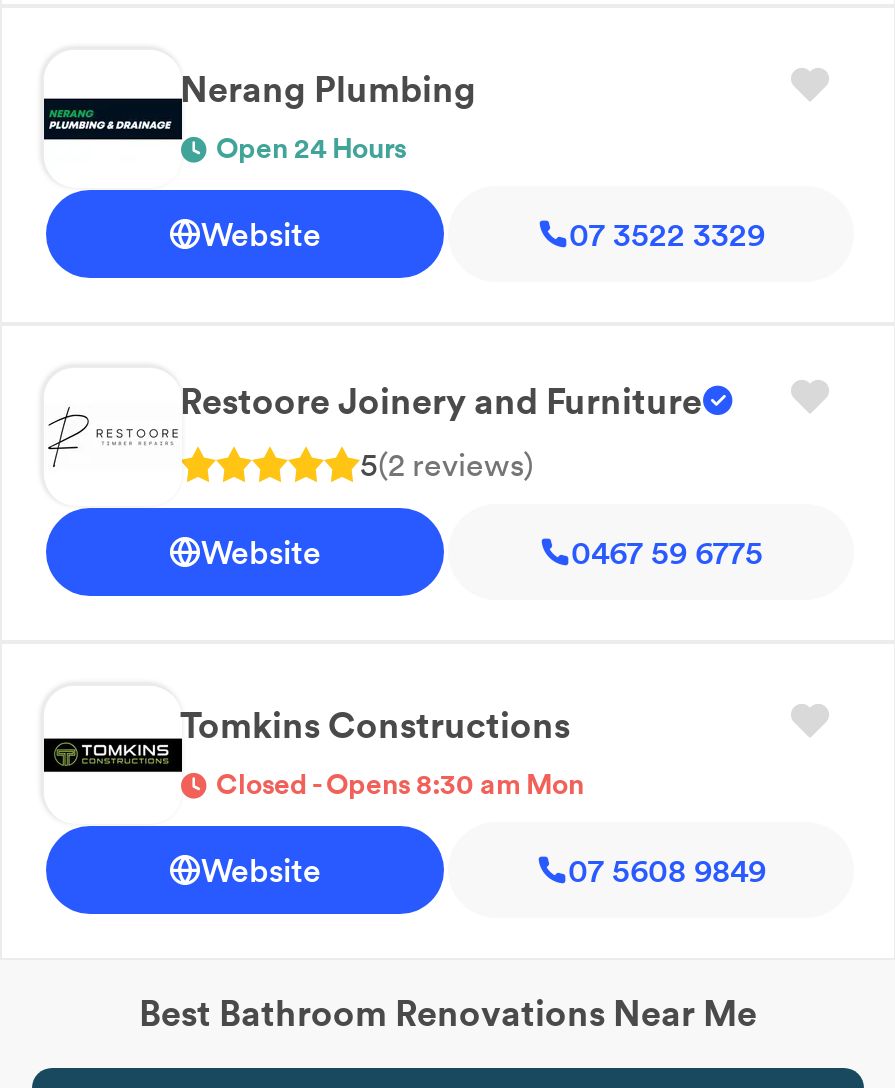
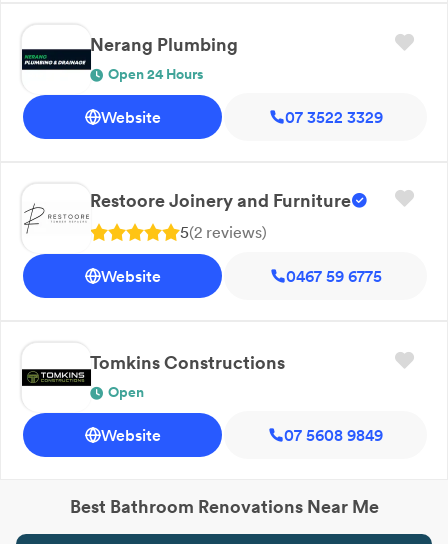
[216,766,584,802] Closed - Opens 8:30 am Mon -> [108,383,144,401] Open

